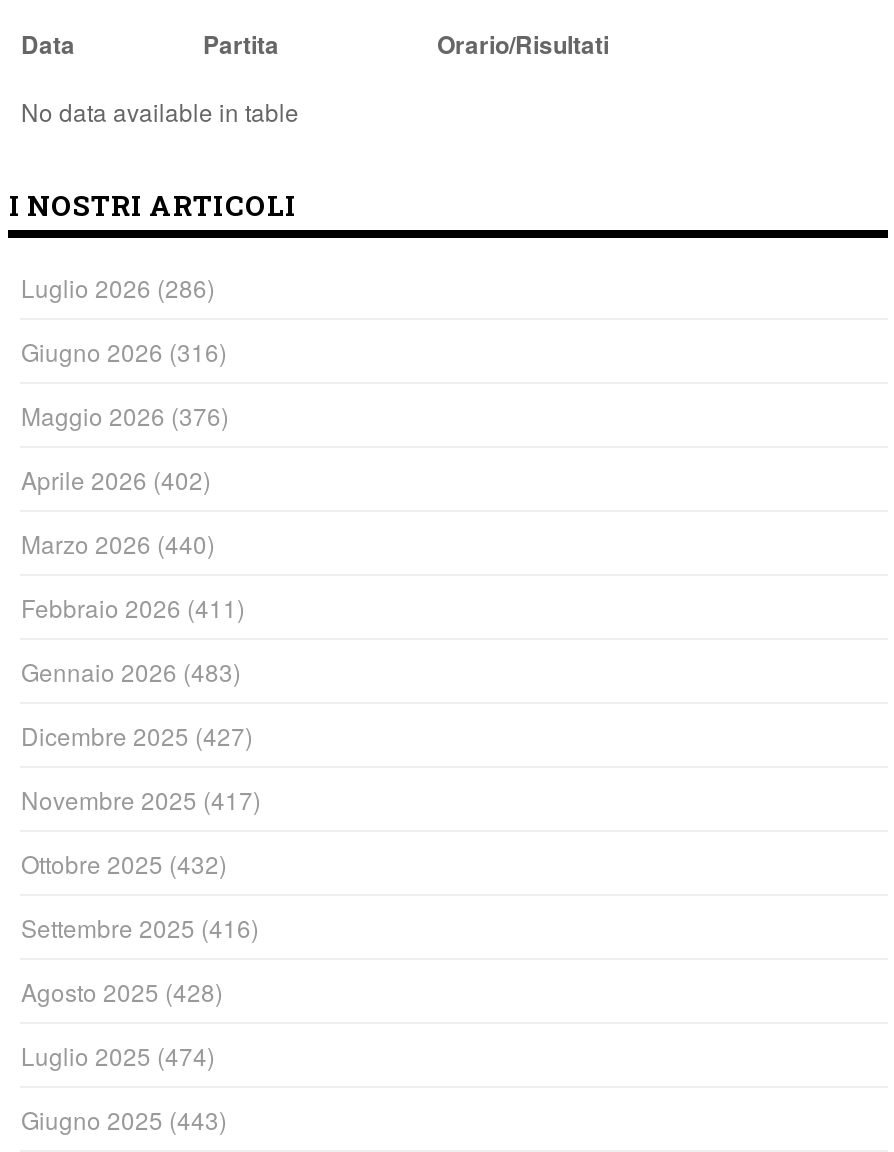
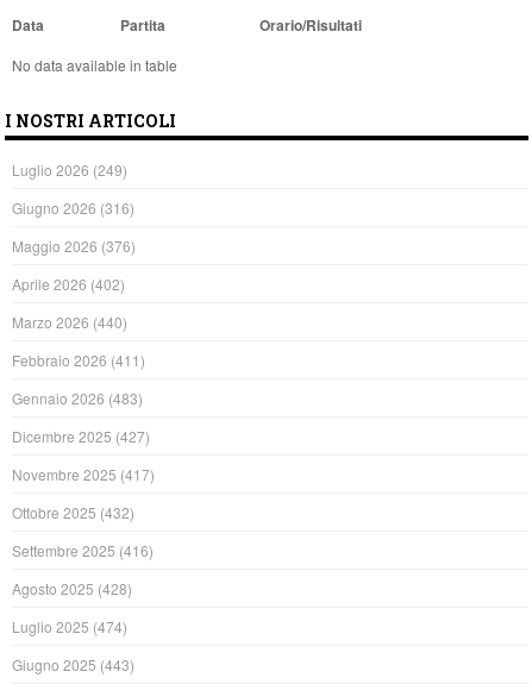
[21,269,215,303] Luglio 2026 (286) -> [12,159,128,179] Luglio 2026 (249)

